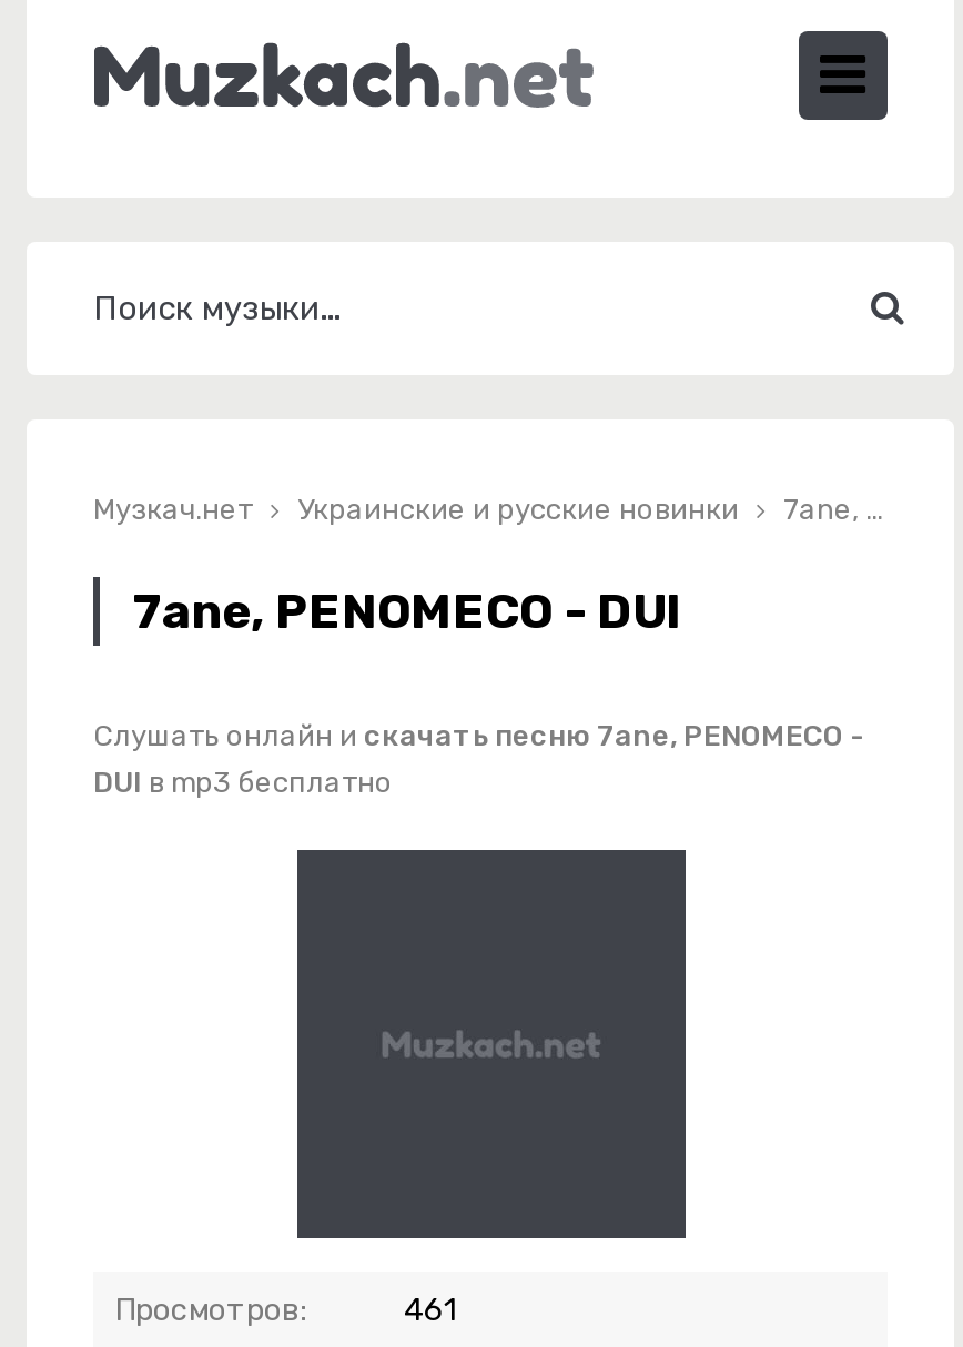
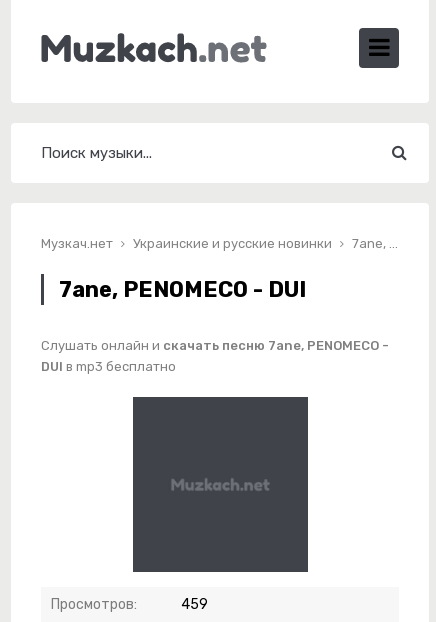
[404,1292,457,1329] 461 -> [181,596,208,613] 459

